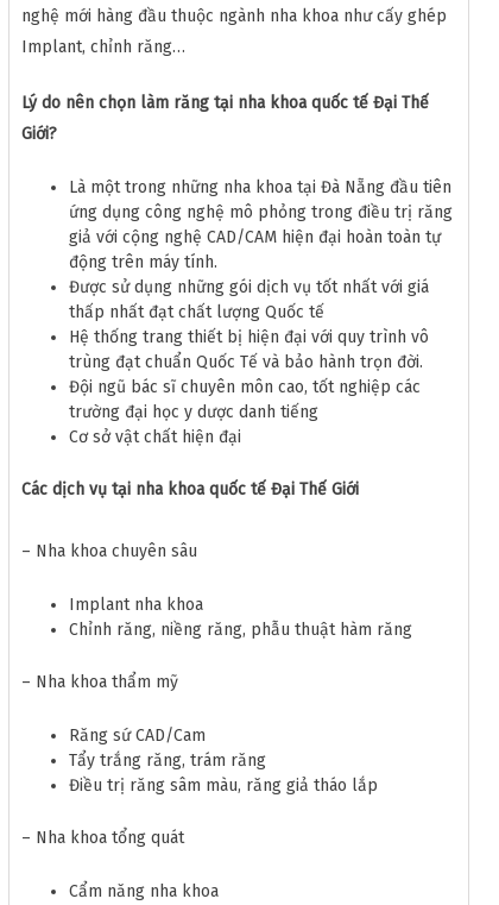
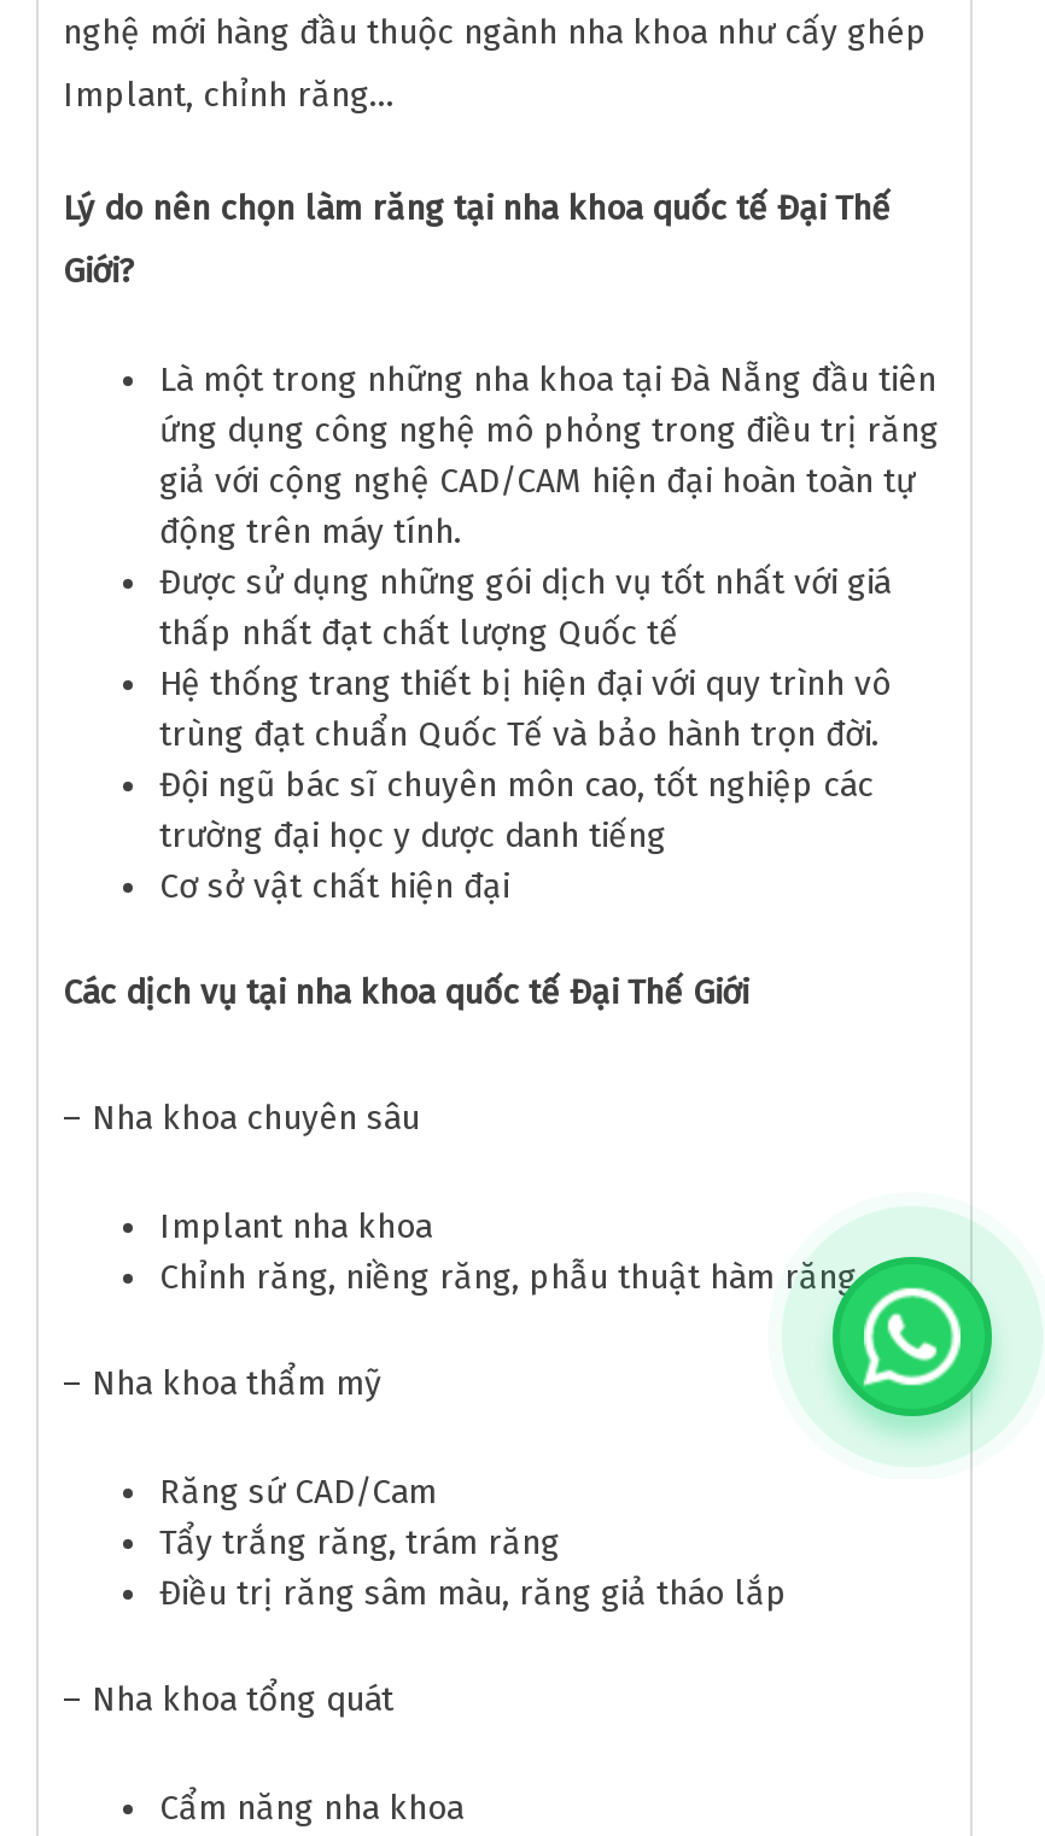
none -> [780,1204,1038,1469] [image]

